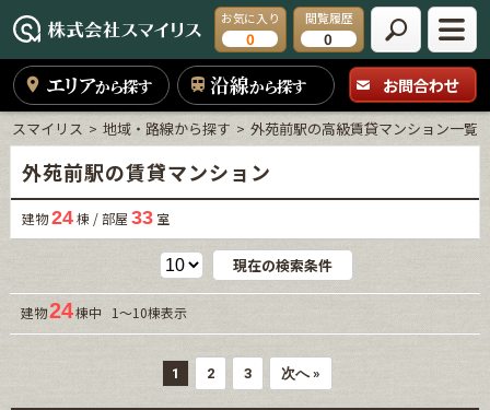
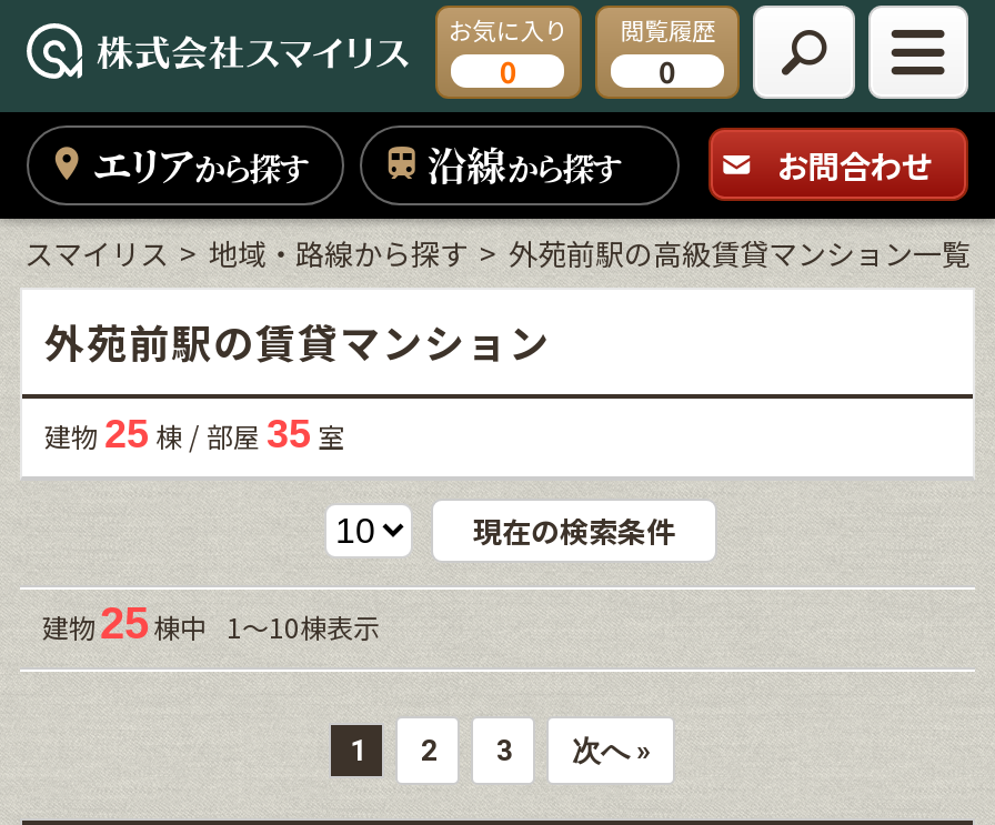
[22,207,170,229] 建物24棟 / 部屋33室 -> [44,413,344,457] 建物25棟 / 部屋35室
[21,299,187,323] 建物 24 棟中 1～10棟表示 -> [42,600,380,648] 建物 25 棟中 1～10棟表示

